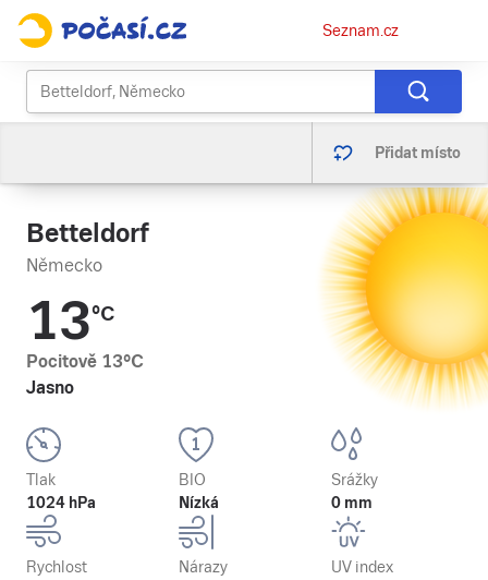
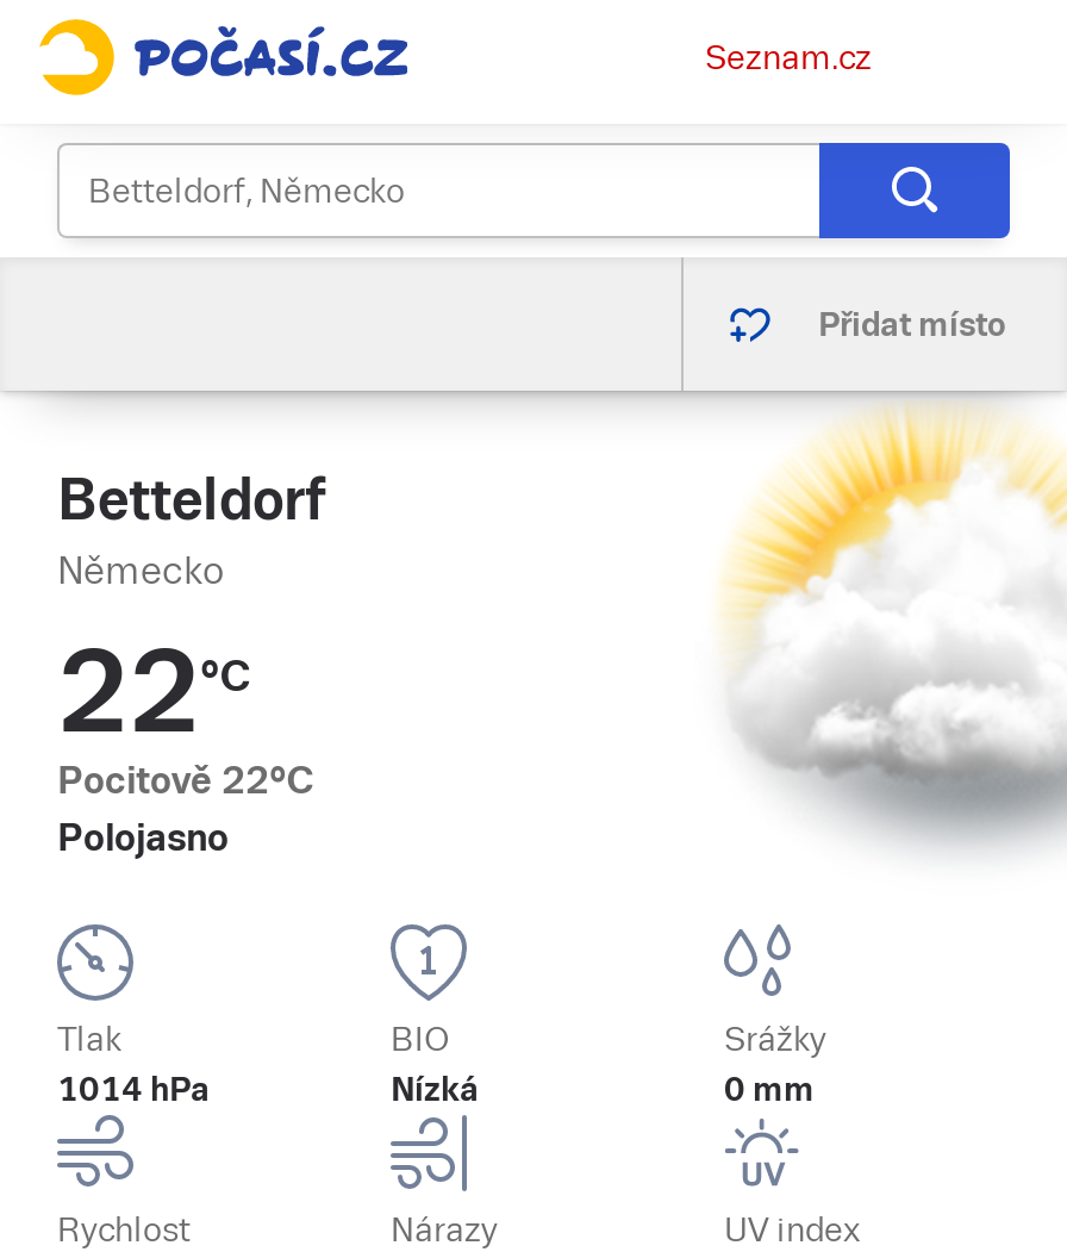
[324,188,485,403] [image] -> [710,400,1060,867] [image]
[26,291,144,398] 13°C | Pocitově 13°C | Jasno -> [57,627,314,860] 22°C | Pocitově 22°C | Polojasno
[26,494,96,511] 1024 hPa -> [57,1070,210,1108] 1014 hPa

